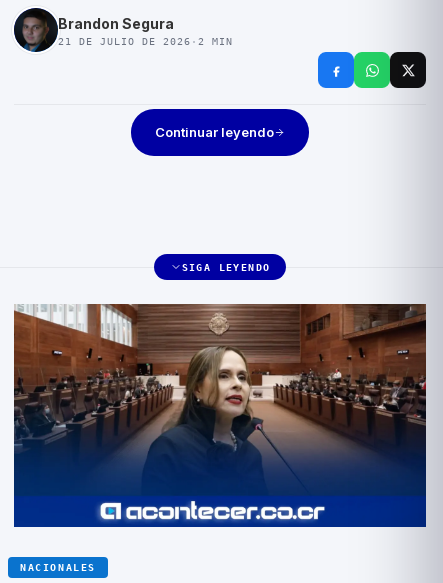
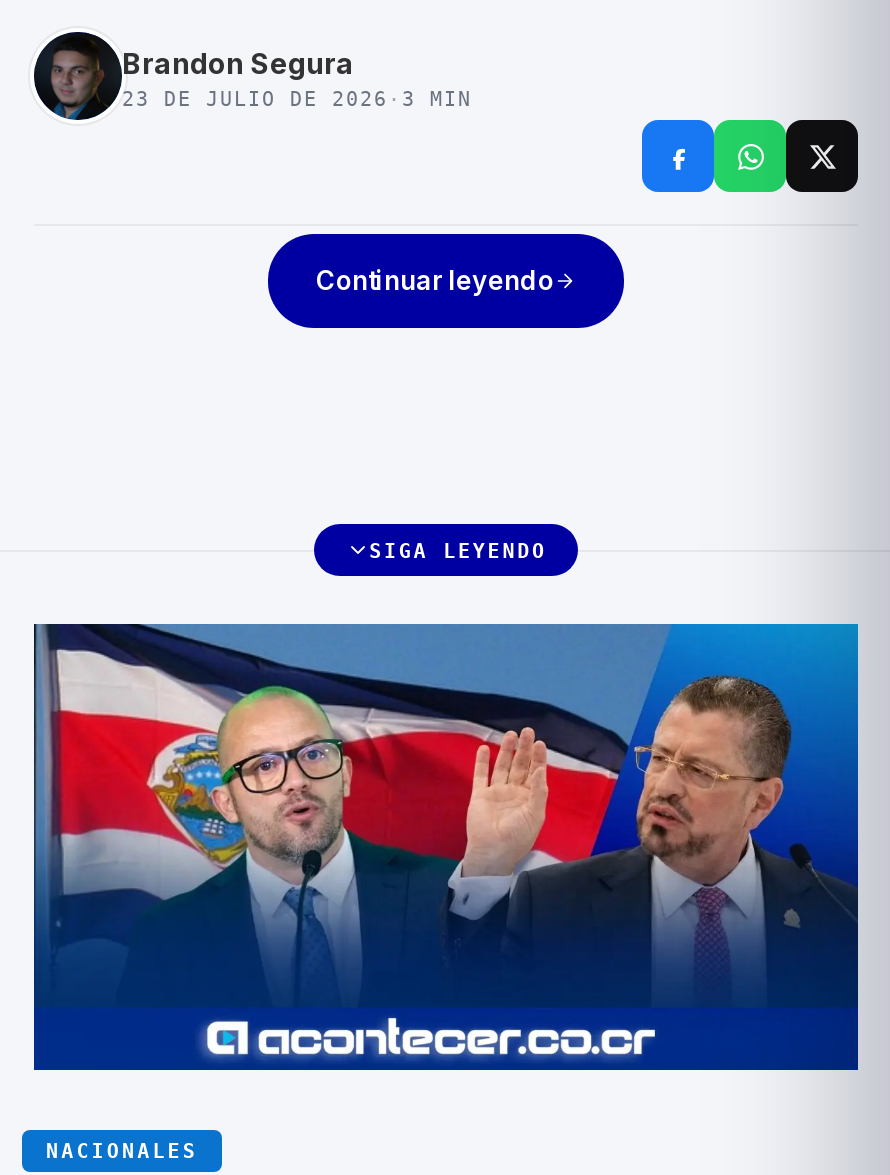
[58,36,233,47] 21 DE JULIO DE 2026 · 2 MIN -> [122,88,472,110] 23 DE JULIO DE 2026 · 3 MIN
[13,303,427,473] [image] -> [32,622,860,964] [image]

